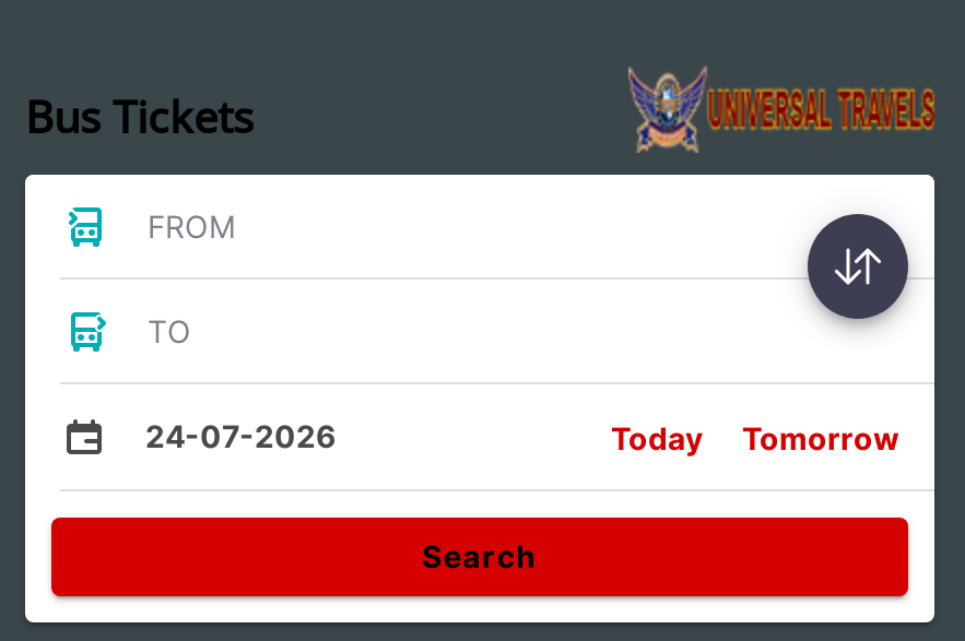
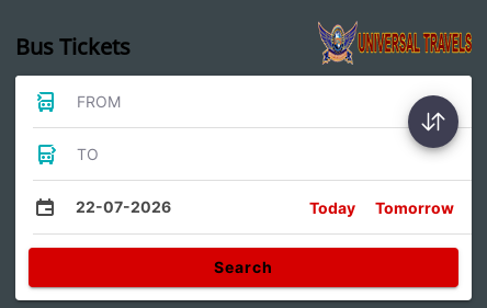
[145,417,336,454] 24-07-2026 -> [76,197,171,216] 22-07-2026

